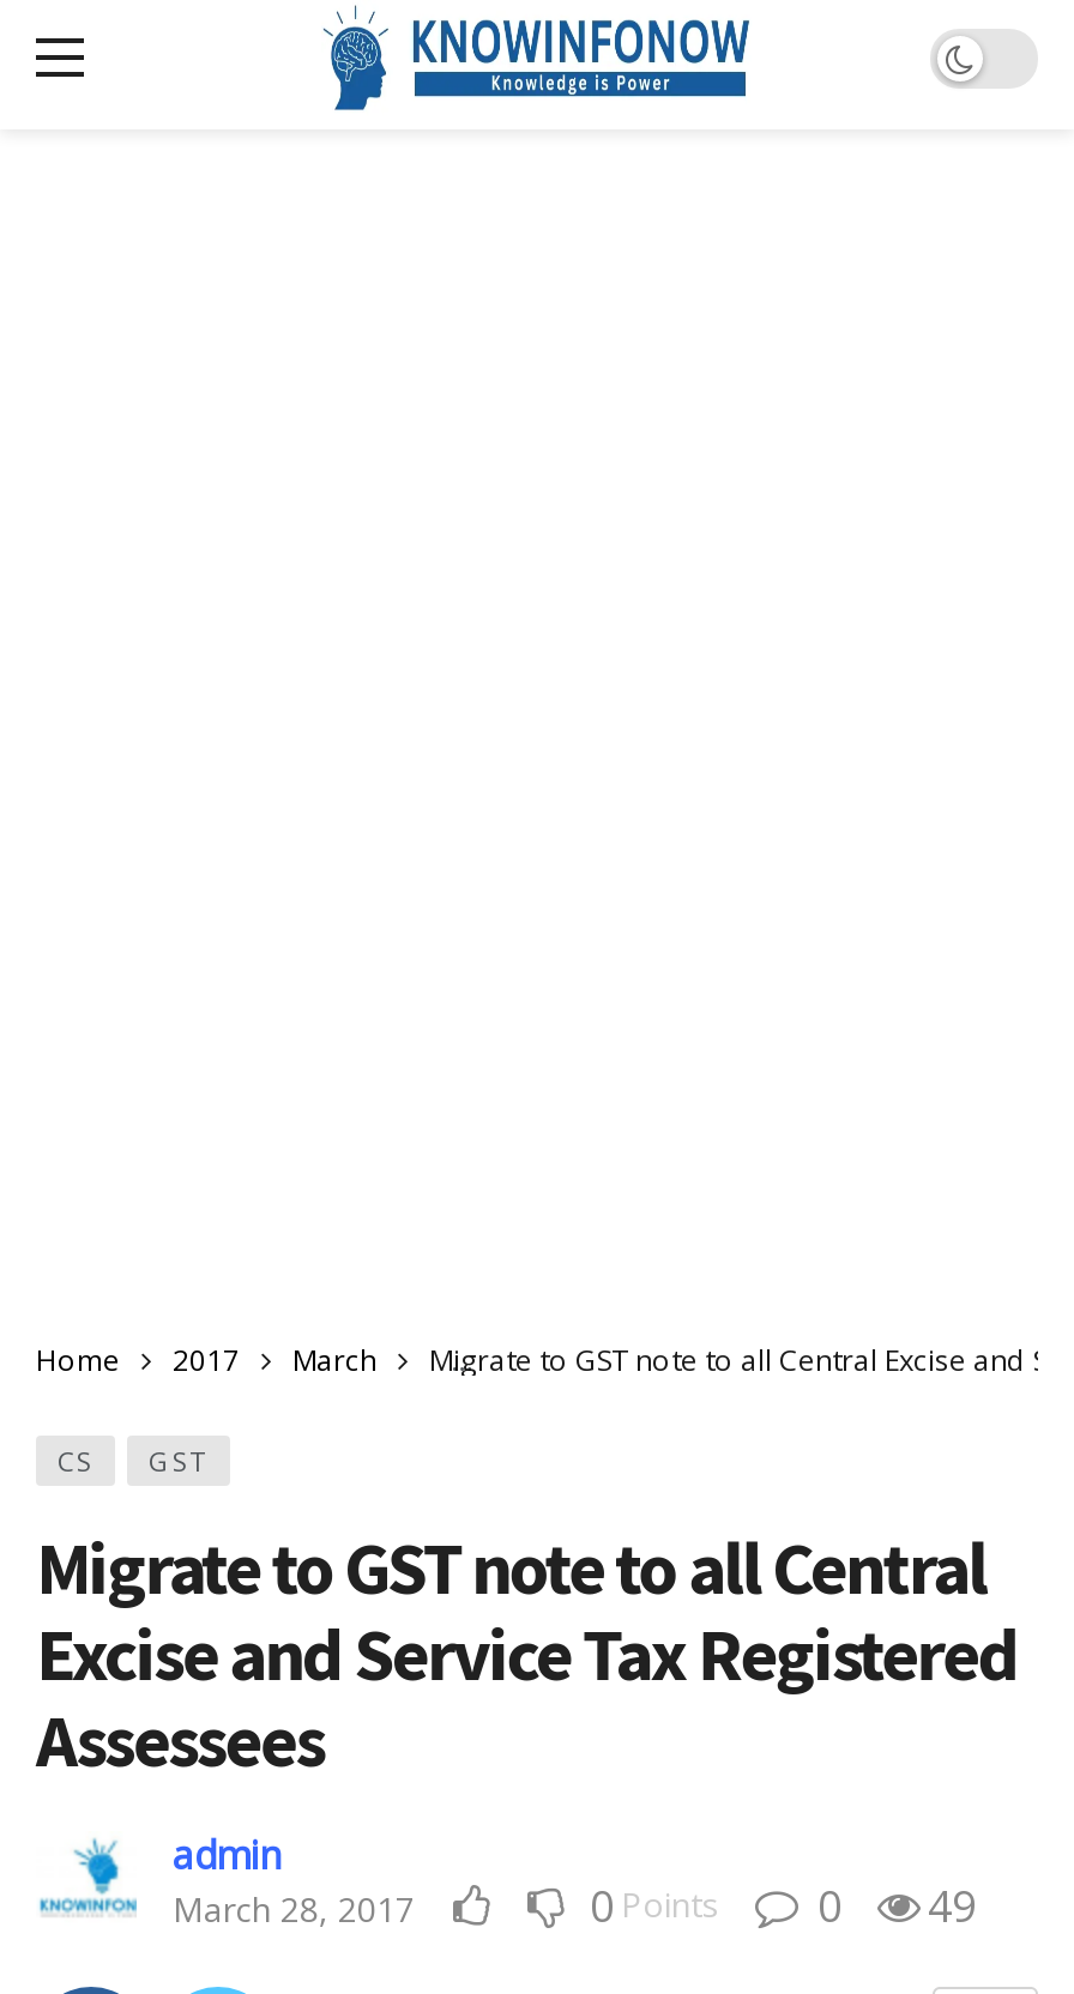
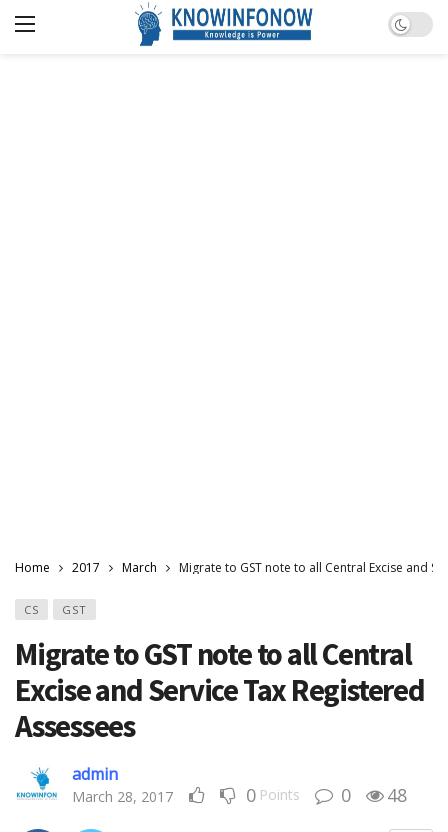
[590,1877,976,1934] 0 Points 0 49 -> [246,783,407,807] 0 Points 0 48

